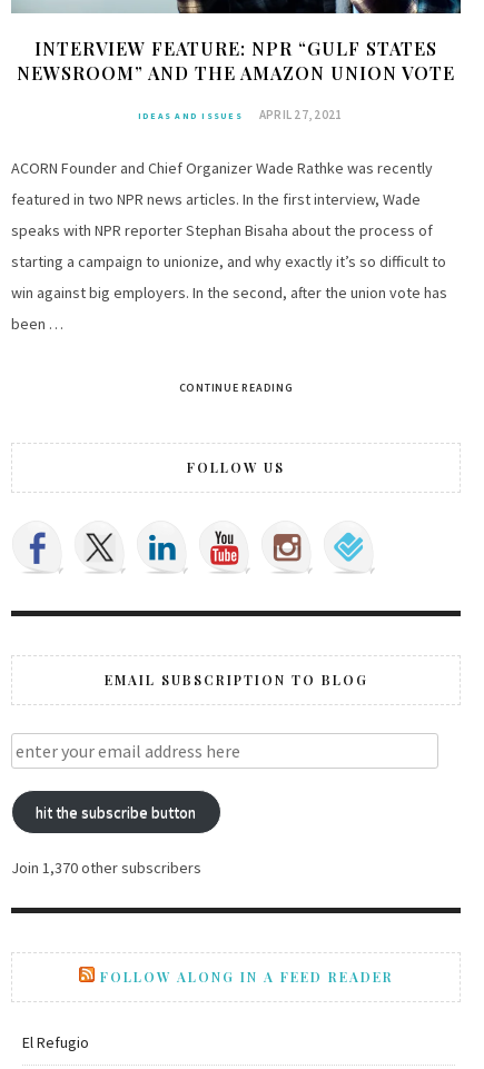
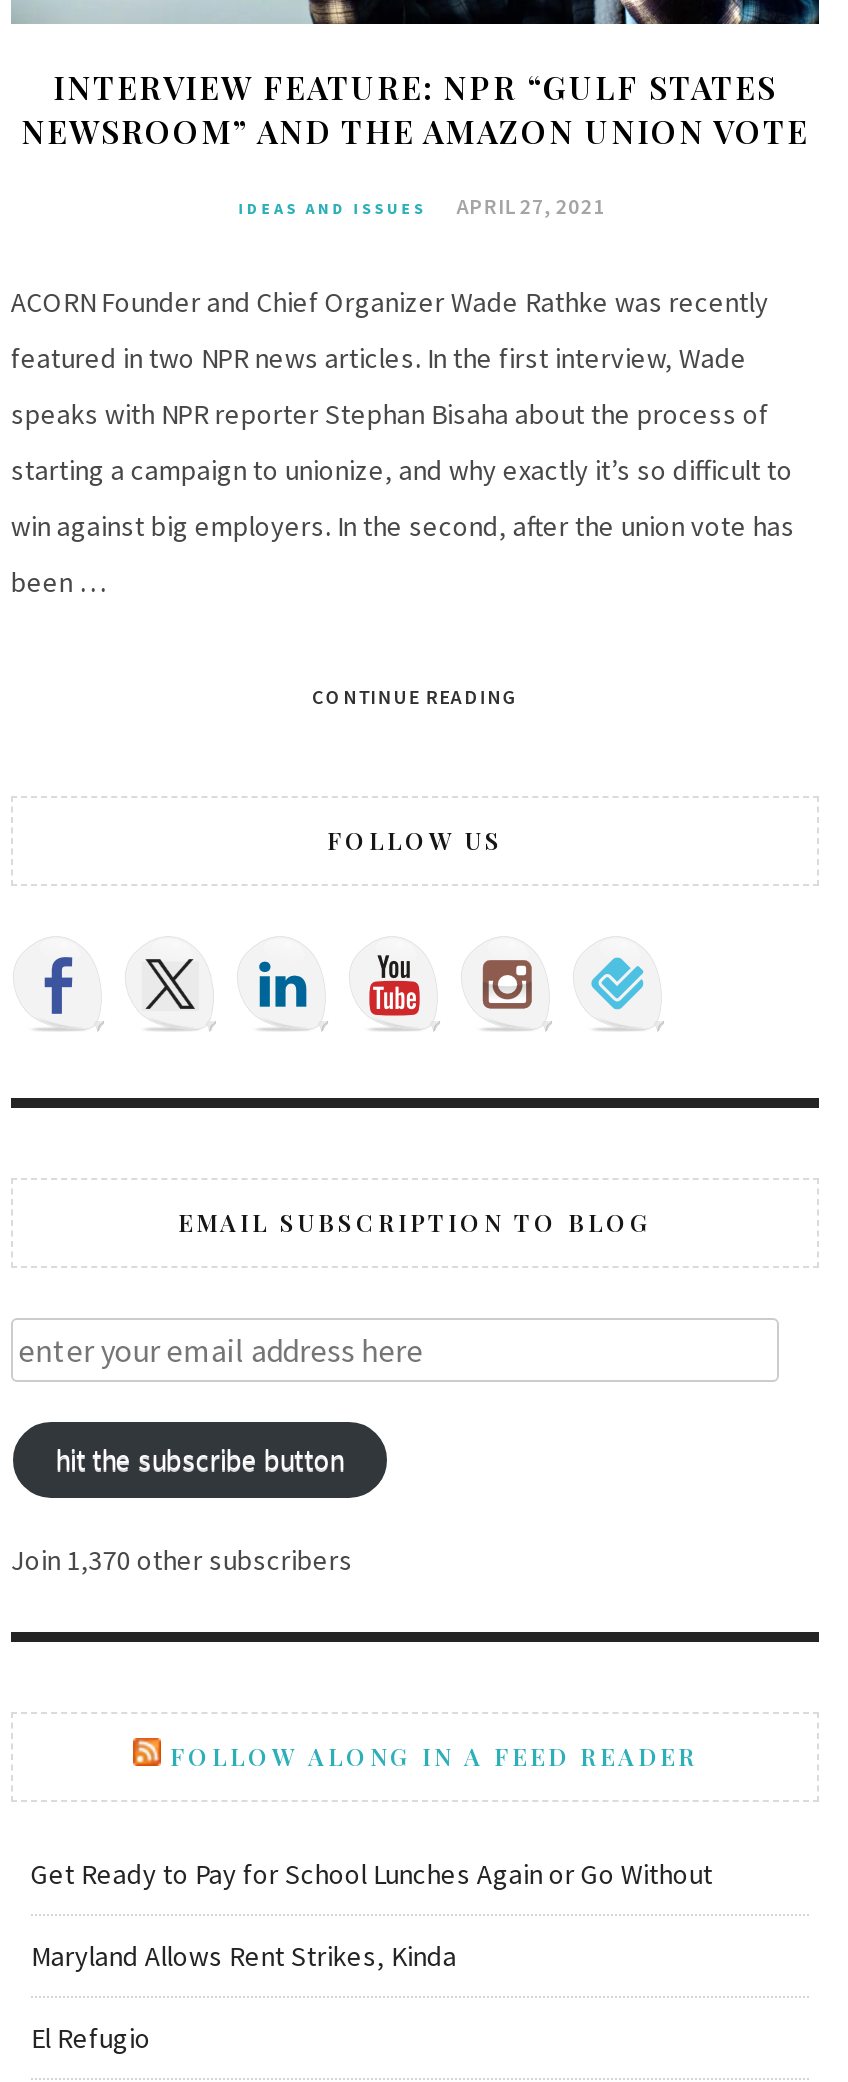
none -> [31,1856,713,1974] Get Ready to Pay for School Lunches Again or Go Without | Maryland Allows Rent Strikes, Kinda

